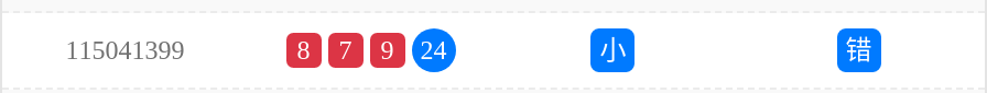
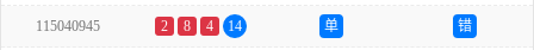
[66,35,185,66] 115041399 -> [36,18,168,35] 115040945 | 2
[339,35,626,66] 7 | 9 | 24 | 小 -> [206,18,339,35] 4 | 14 | 单

